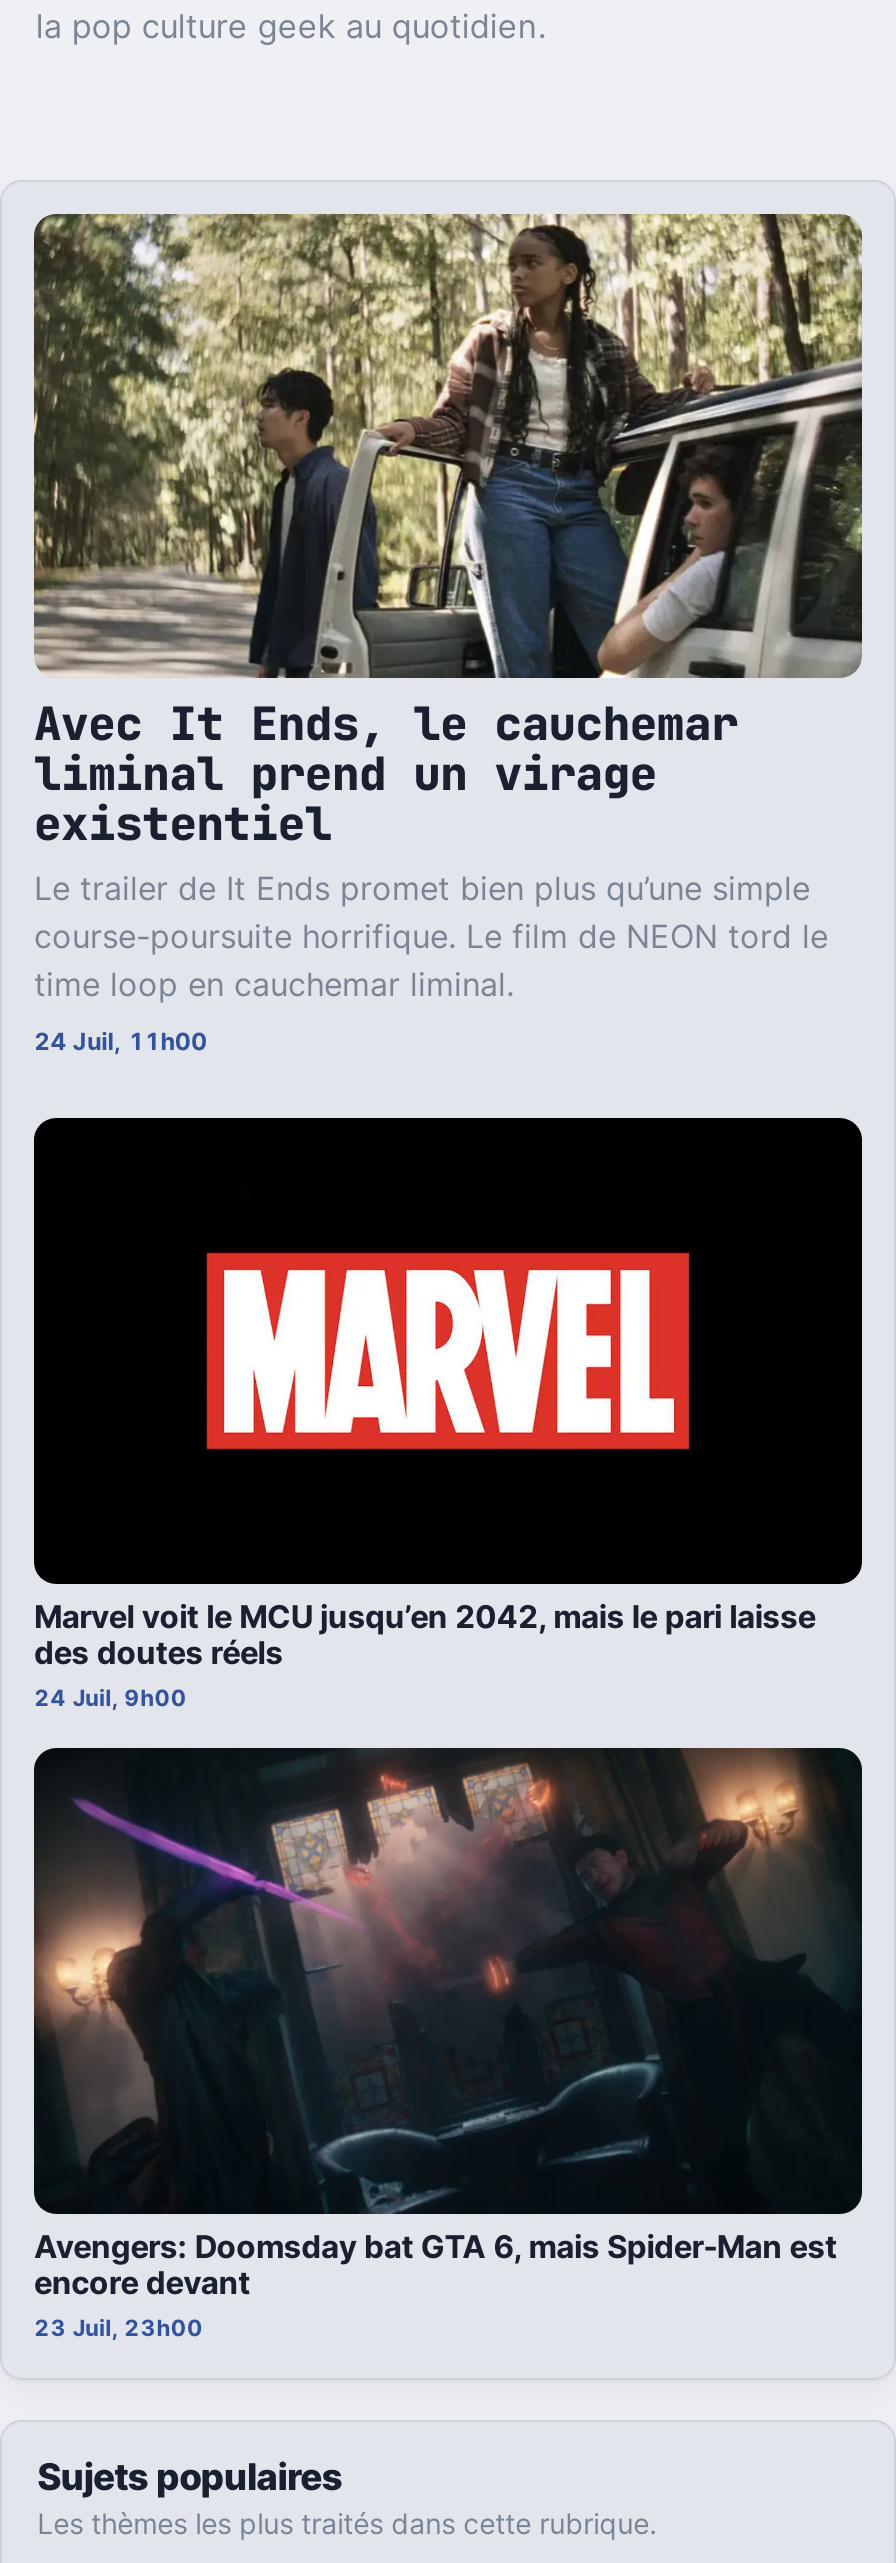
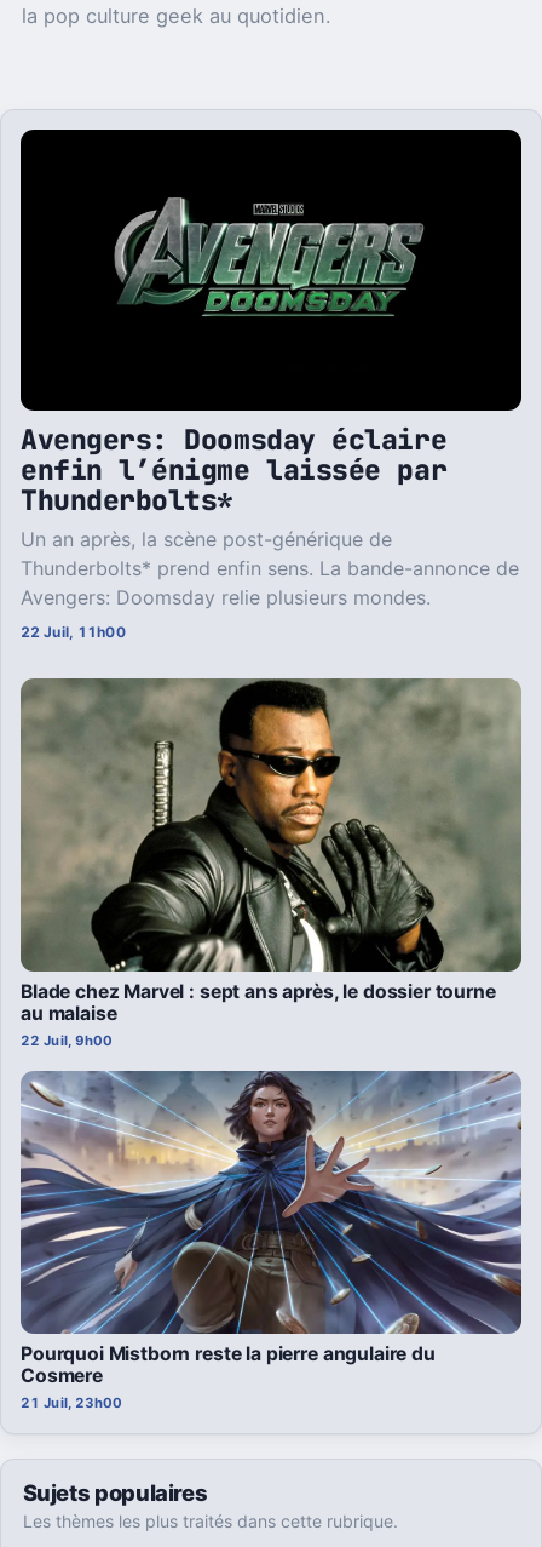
[32,212,864,1004] [image] | Avec It Ends, le cauchemar | liminal prend un virage | existentiel | Le trailer de It Ends promet bien plus qu’une simple | course-poursuite horrifique. Le film de NEON tord le | time loop en cauchemar liminal. -> [19,128,523,609] [image] | Avengers: Doomsday éclaire | enfin l’énigme laissée par | Thunderbolts* | Un an après, la scène post-générique de | Thunderbolts* prend enfin sens. La bande-annonce de | Avengers: Doomsday relie plusieurs mondes.
[34,1028,207,1056] 24 Juil, 11h00 -> [21,624,125,641] 22 Juil, 11h00
[34,1116,862,1712] [image] | Marvel voit le MCU jusqu’en 2042, mais le pari laisse | des doutes réels | 24 Juil, 9h00 -> [21,677,523,1048] [image] | Blade chez Marvel : sept ans après, le dossier tourne | au malaise | 22 Juil, 9h00
[32,1746,864,2341] [image] | Avengers: Doomsday bat GTA 6, mais Spider-Man est | encore devant | 23 Juil, 23h00 -> [19,1059,523,1411] [image] | Pourquoi Mistborn reste la pierre angulaire du | Cosmere | 21 Juil, 23h00

